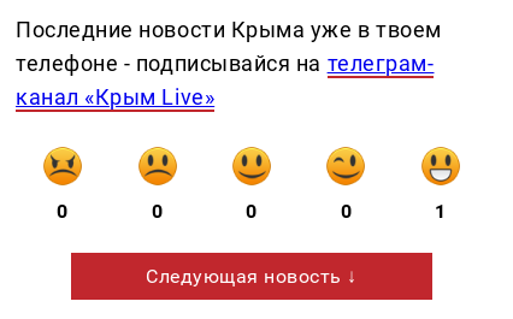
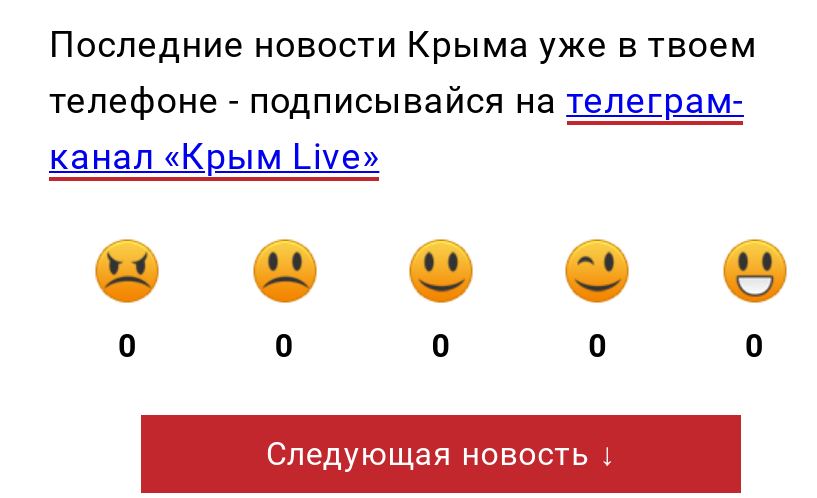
[435,200,446,223] 1 -> [745,328,764,366] 0

